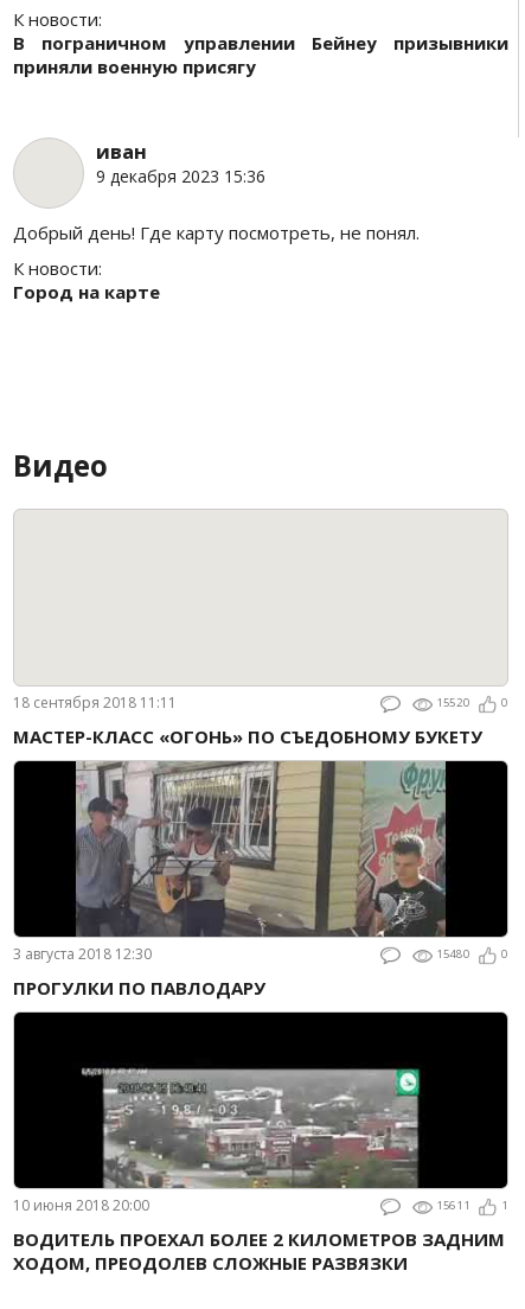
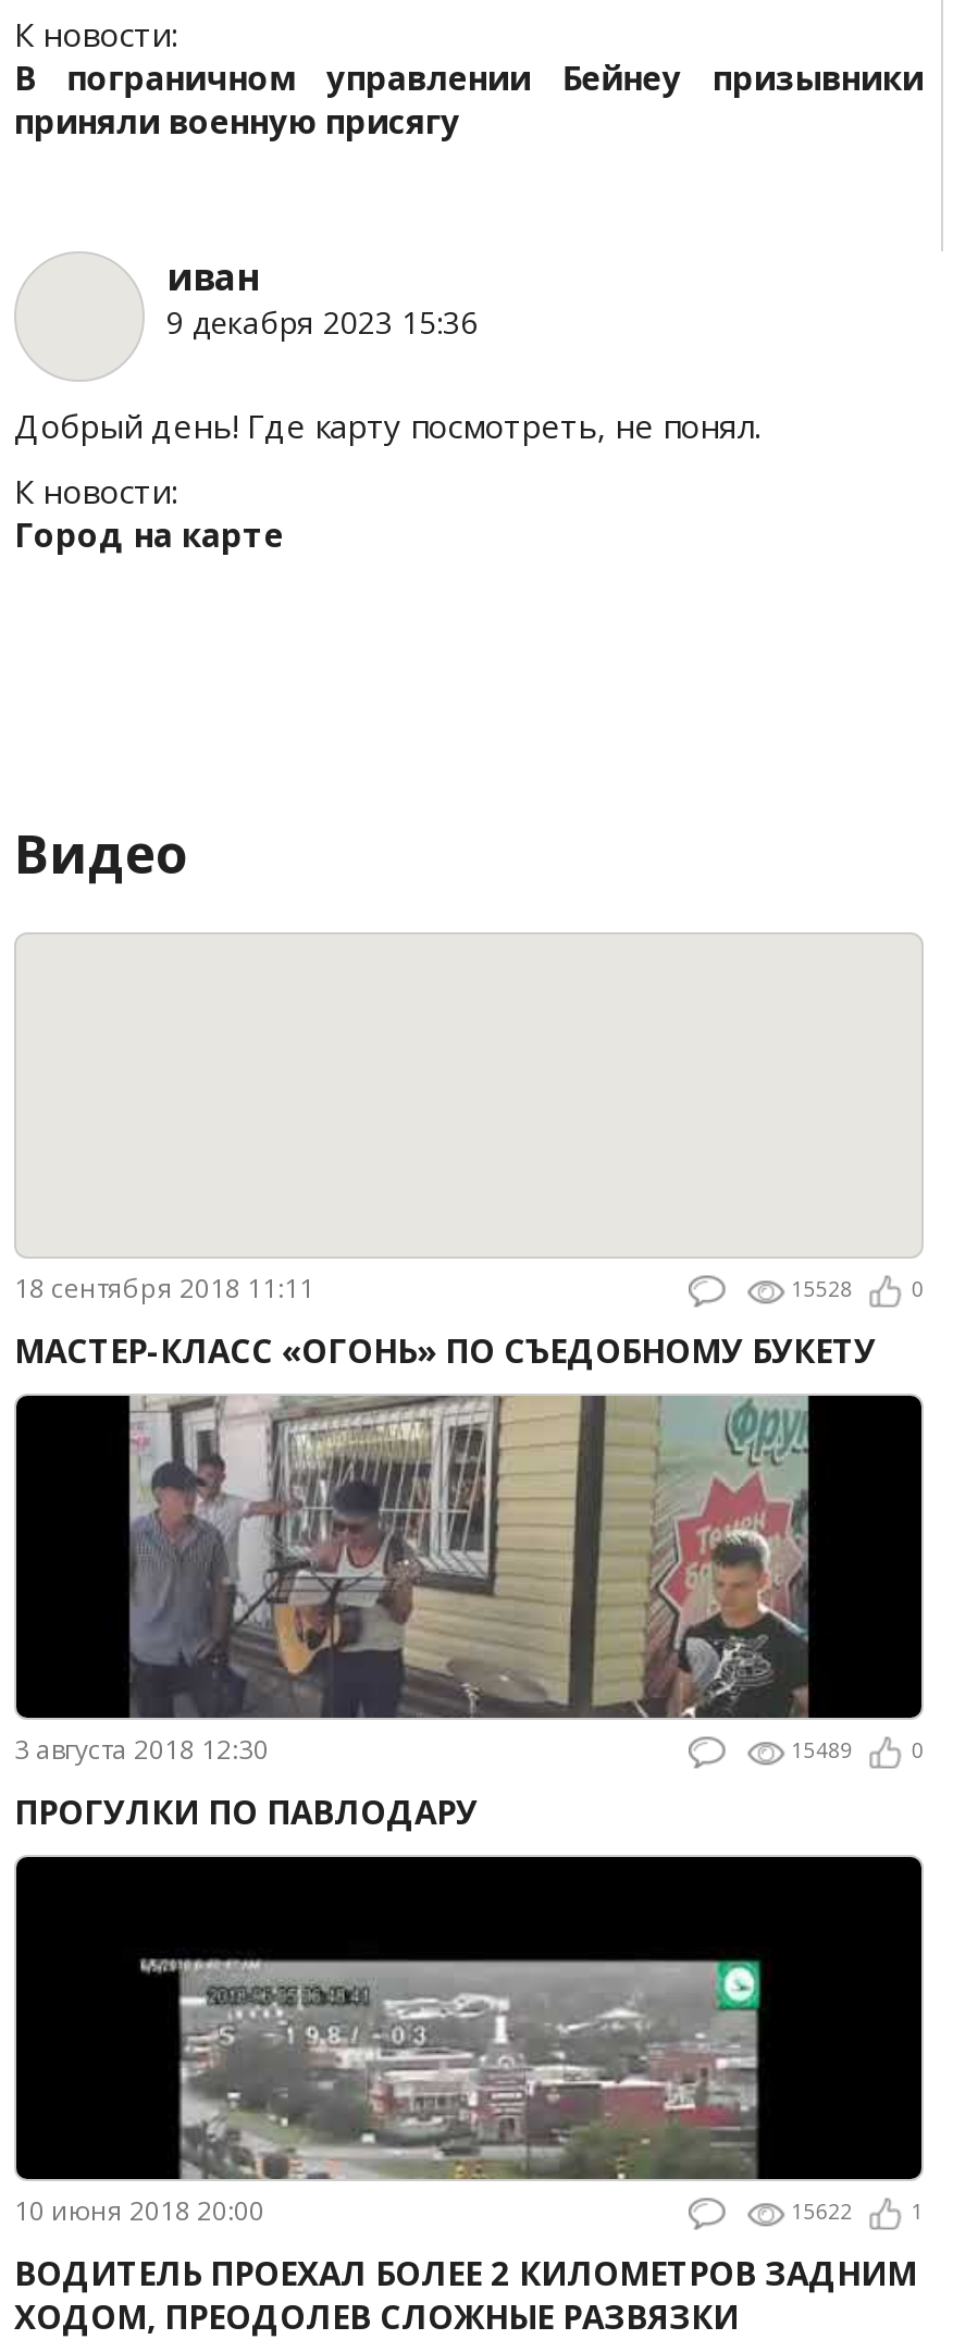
[436,695,508,711] 15520 0 -> [791,1274,924,1303] 15528 0
[436,946,508,962] 15480 0 -> [791,1735,924,1765] 15489 0
[436,1198,508,1214] 15611 1 -> [791,2196,924,2226] 15622 1

